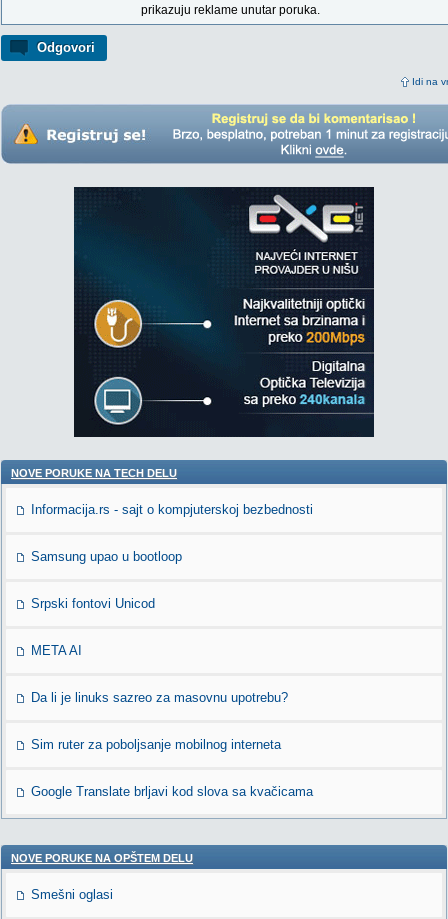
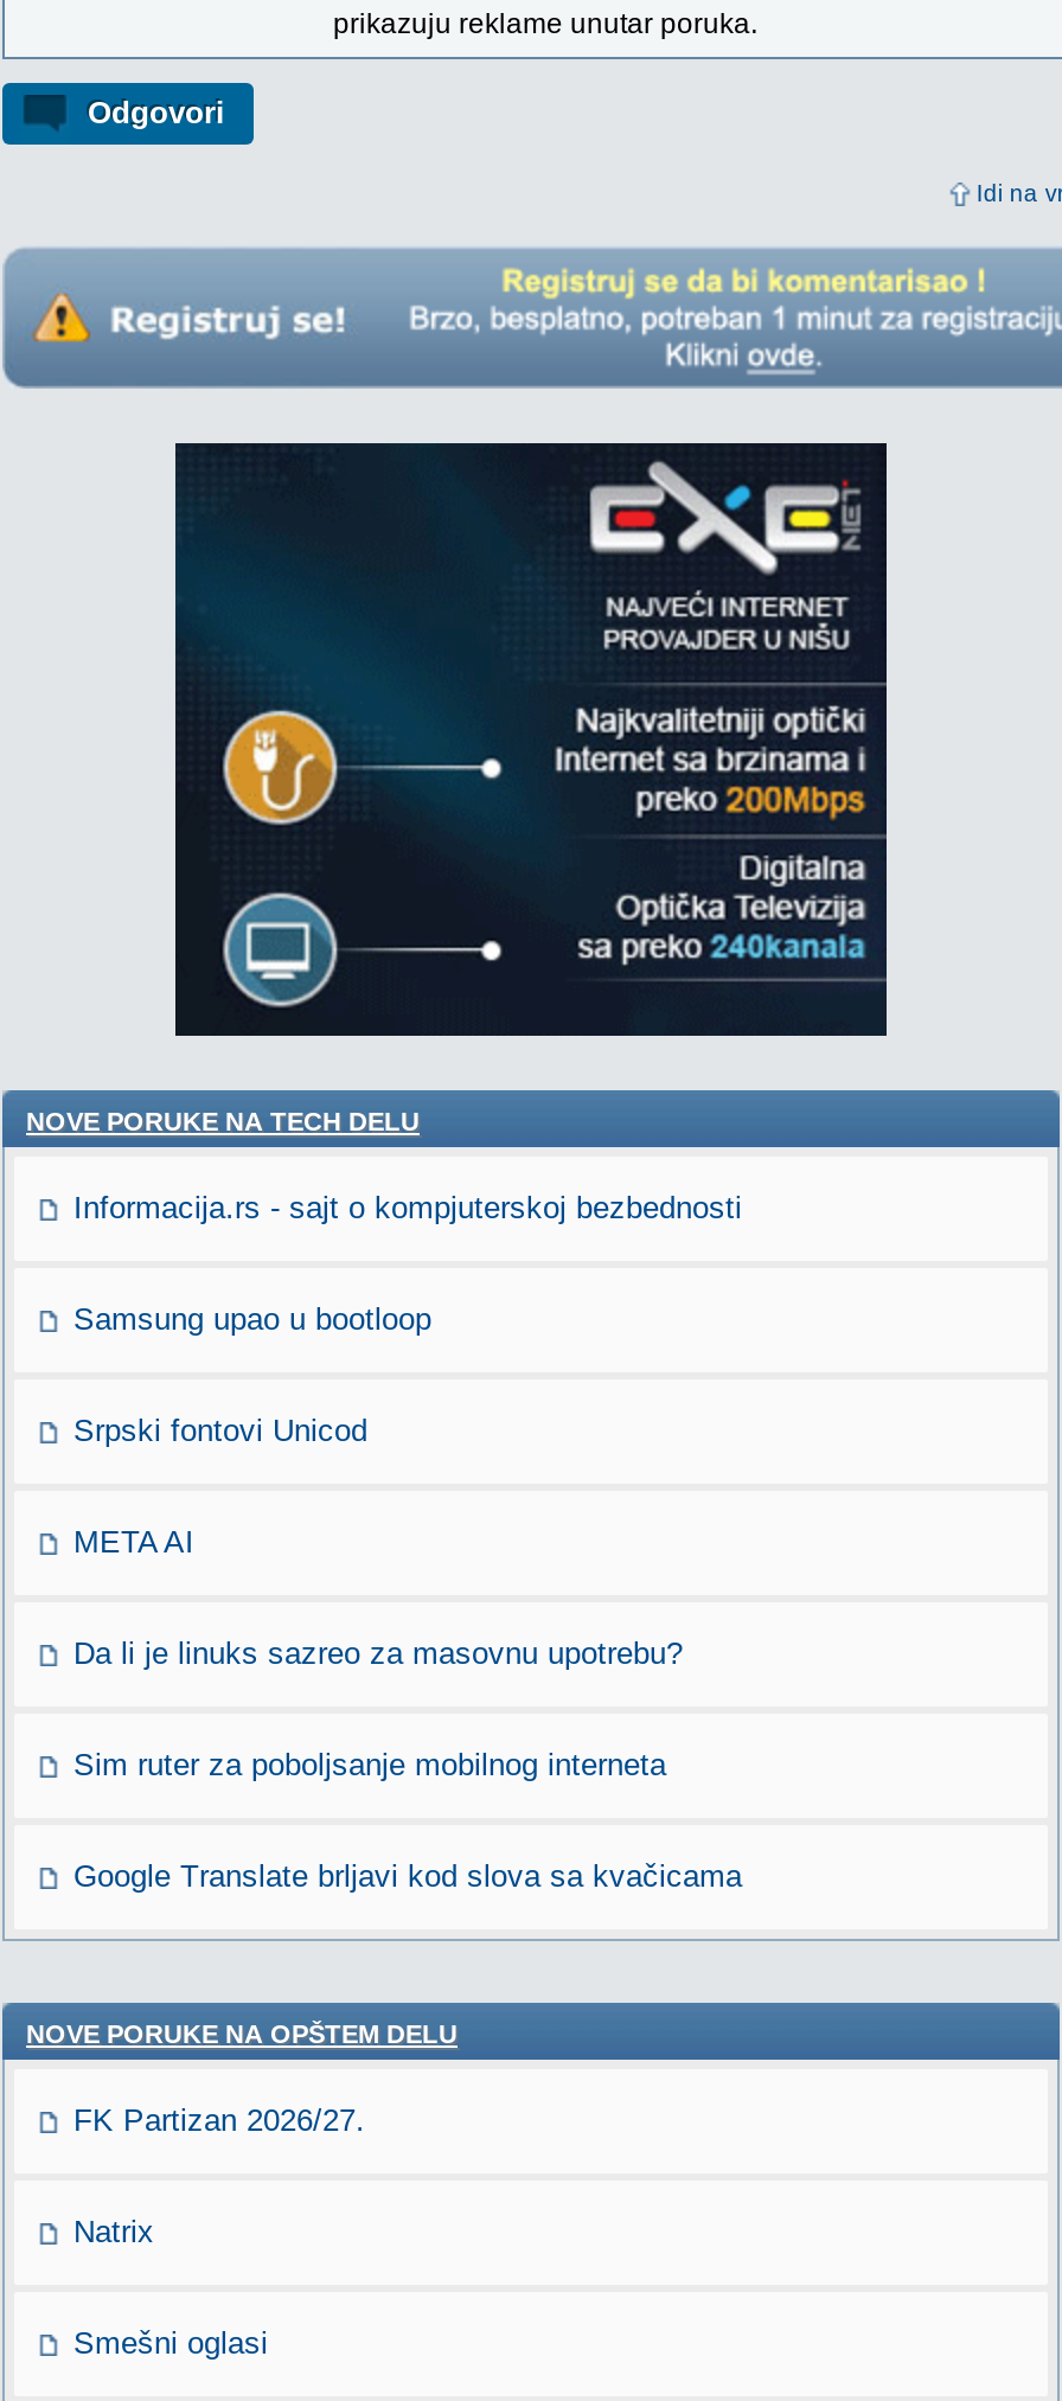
none -> [73,2102,365,2249] FK Partizan 2026/27. | Natrix

